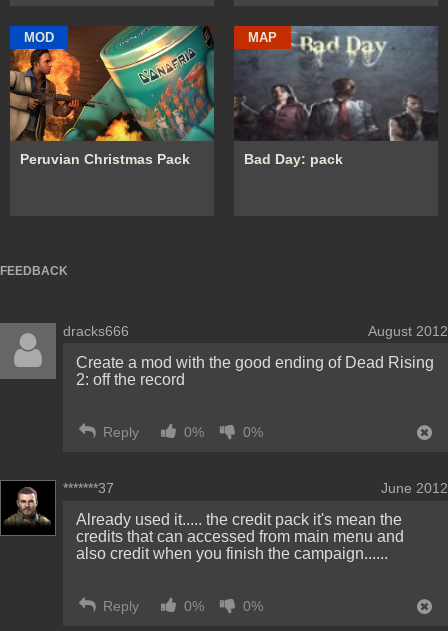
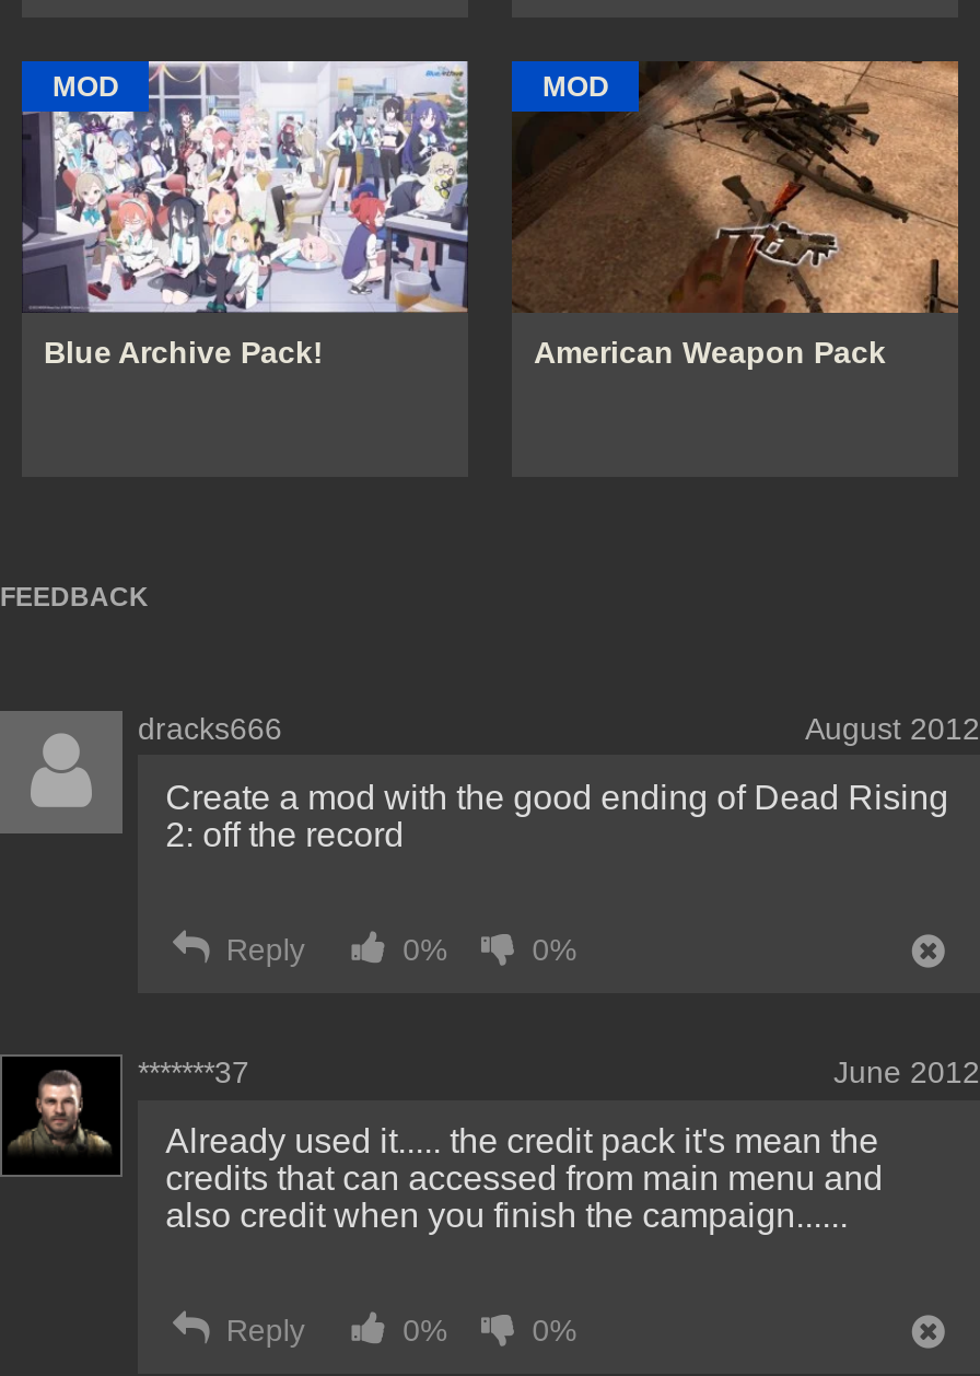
[9,26,215,167] [image] | Peruvian Christmas Pack -> [22,59,470,369] [image] | Blue Archive Pack!
[233,25,438,141] [image] | MAP -> [510,59,960,315] [image] | MOD
[244,151,343,167] Bad Day: pack -> [534,334,886,369] American Weapon Pack

